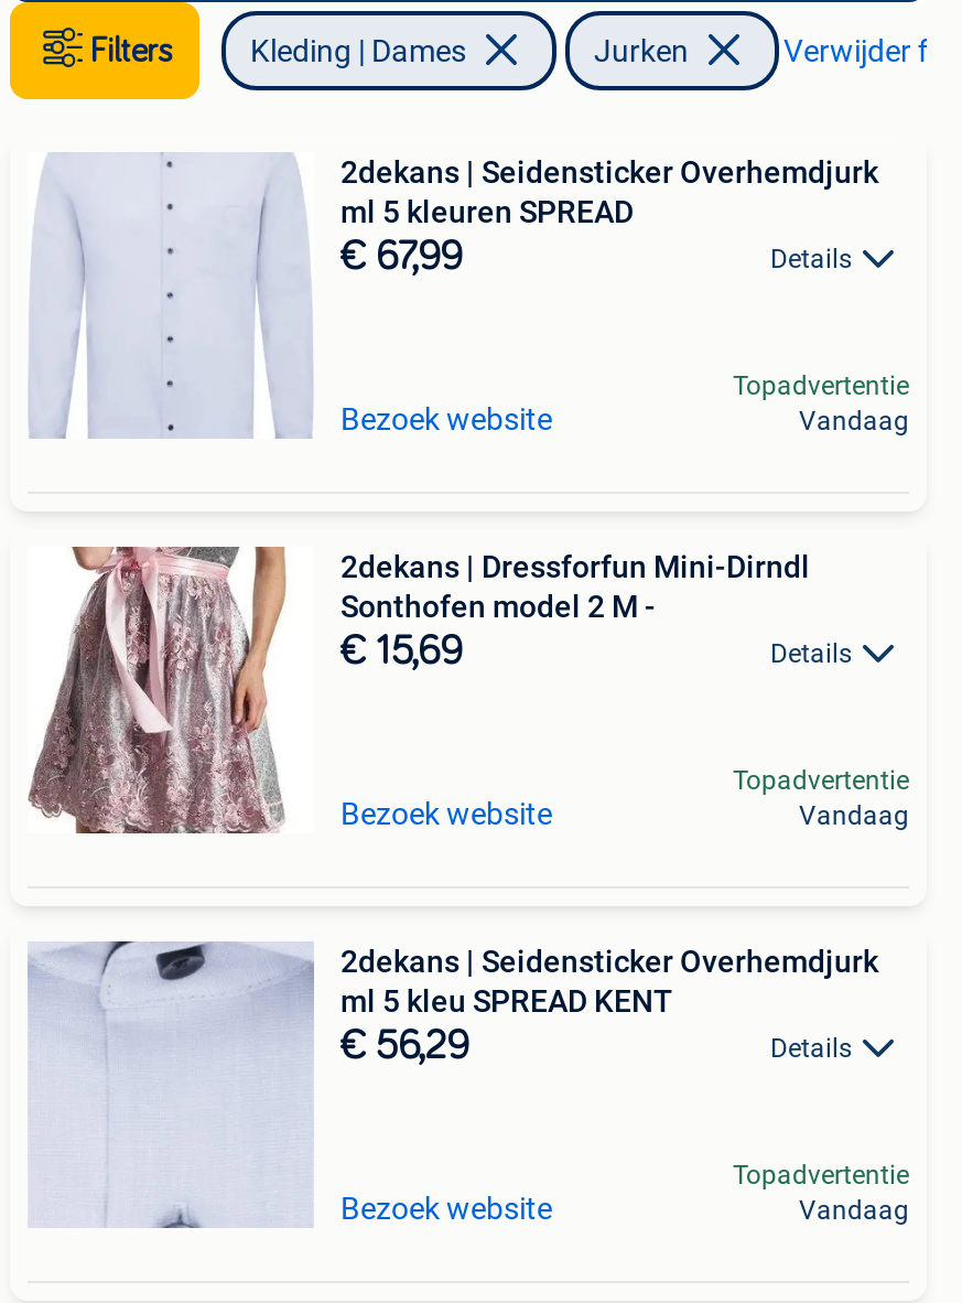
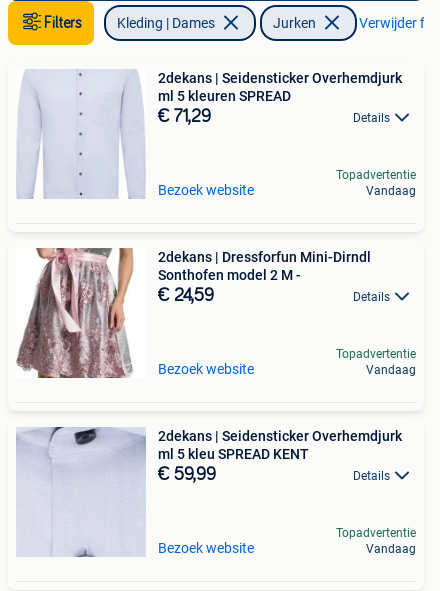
[341,238,462,278] € 67,99 -> [158,108,211,126] € 71,29
[341,633,462,672] € 15,69 -> [158,287,214,305] € 24,59
[341,1027,468,1067] € 56,29 -> [158,466,216,484] € 59,99

